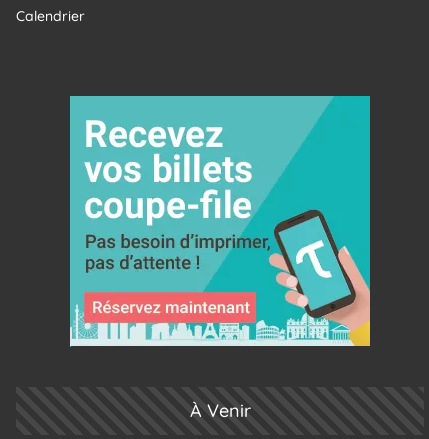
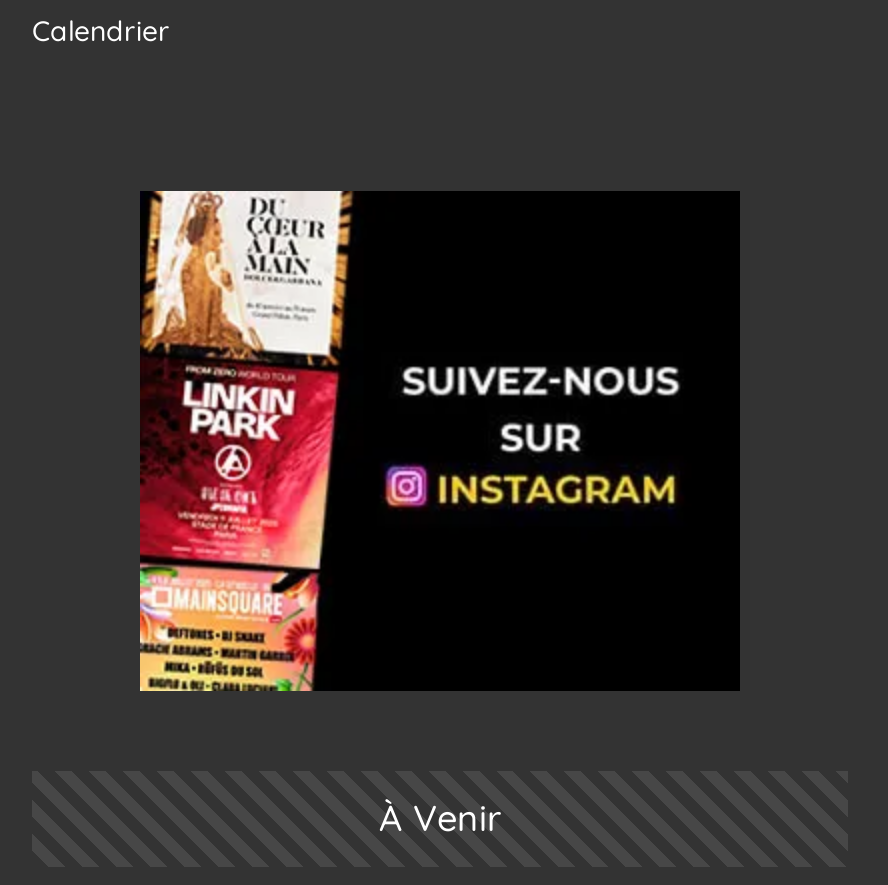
[69,95,371,347] [image] -> [138,188,740,692] [image]

